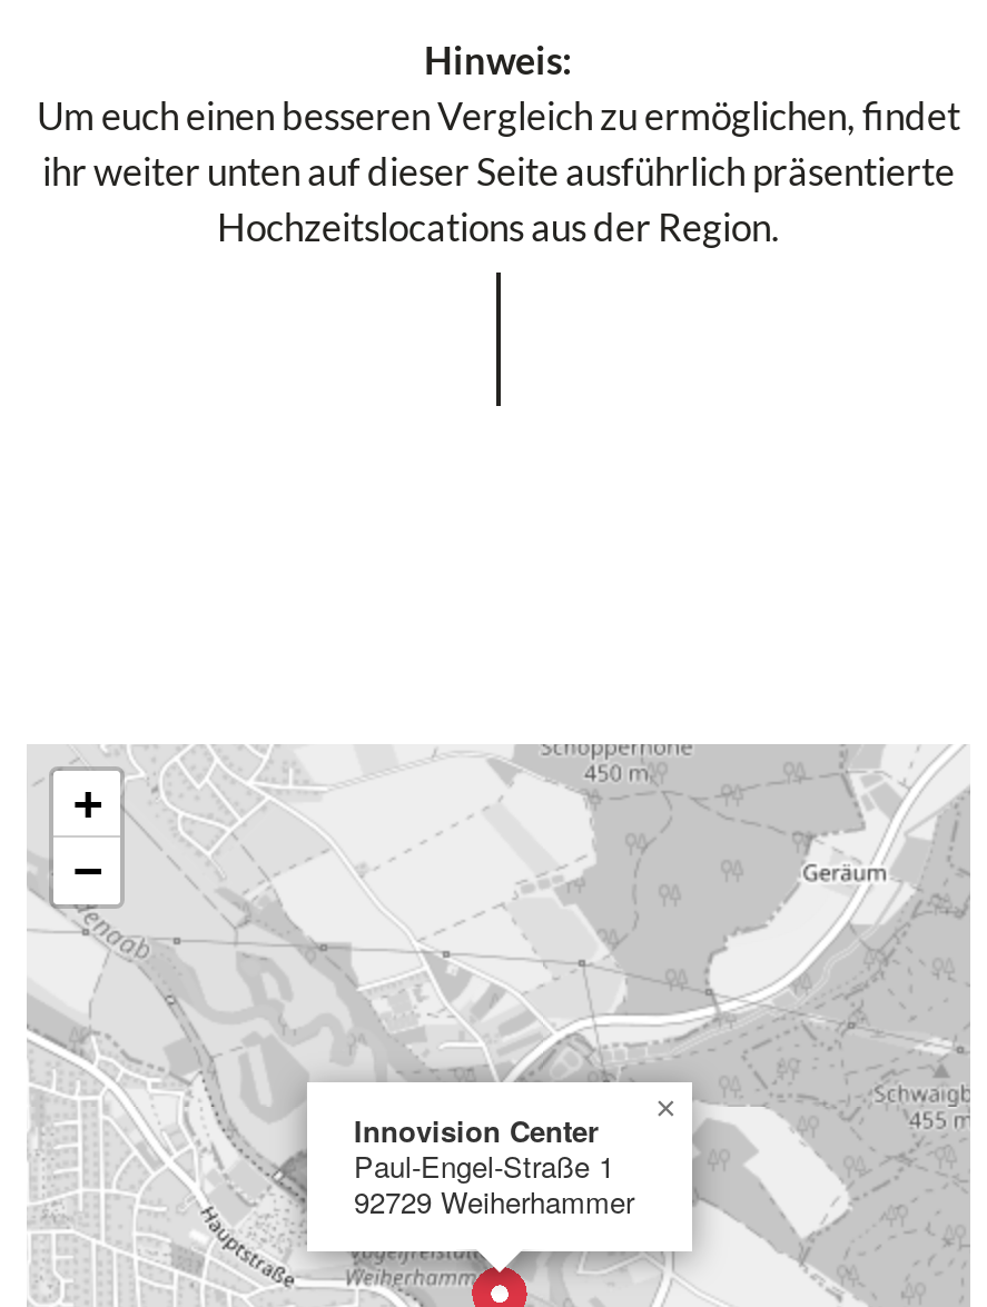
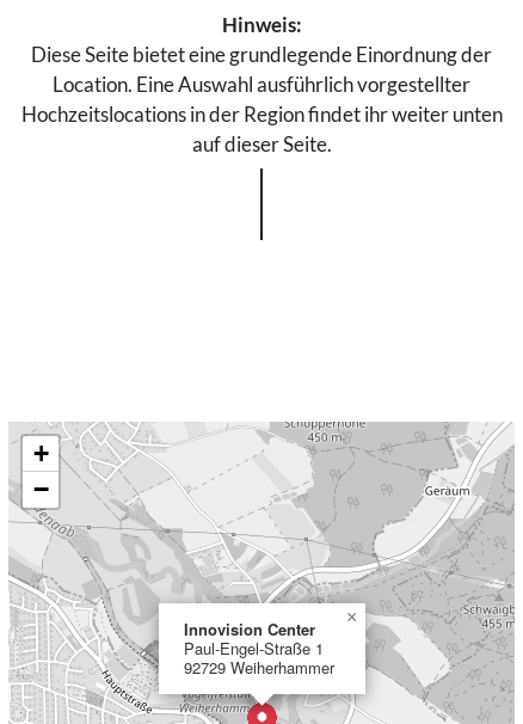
[37,92,960,250] Um euch einen besseren Vergleich zu ermöglichen, findet | ihr weiter unten auf dieser Seite ausführlich präsentierte | Hochzeitslocations aus der Region. -> [21,42,502,157] Diese Seite bietet eine grundlegende Einordnung der | Location. Eine Auswahl ausführlich vorgestellter | Hochzeitslocations in der Region findet ihr weiter unten | auf dieser Seite.

